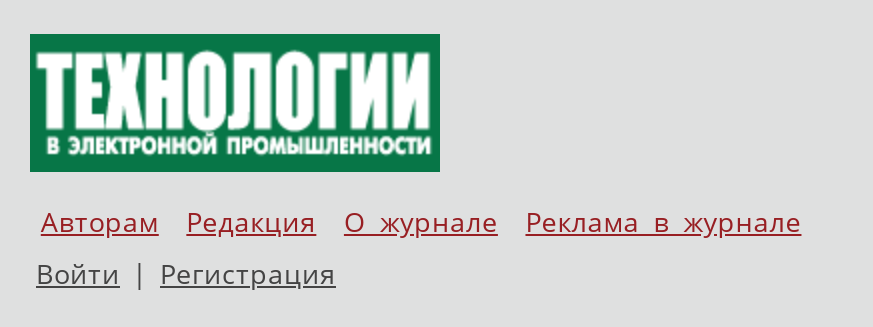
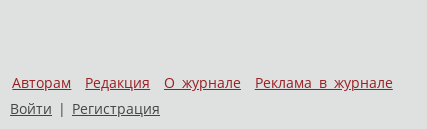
[28,32,442,174] [image] -> none

